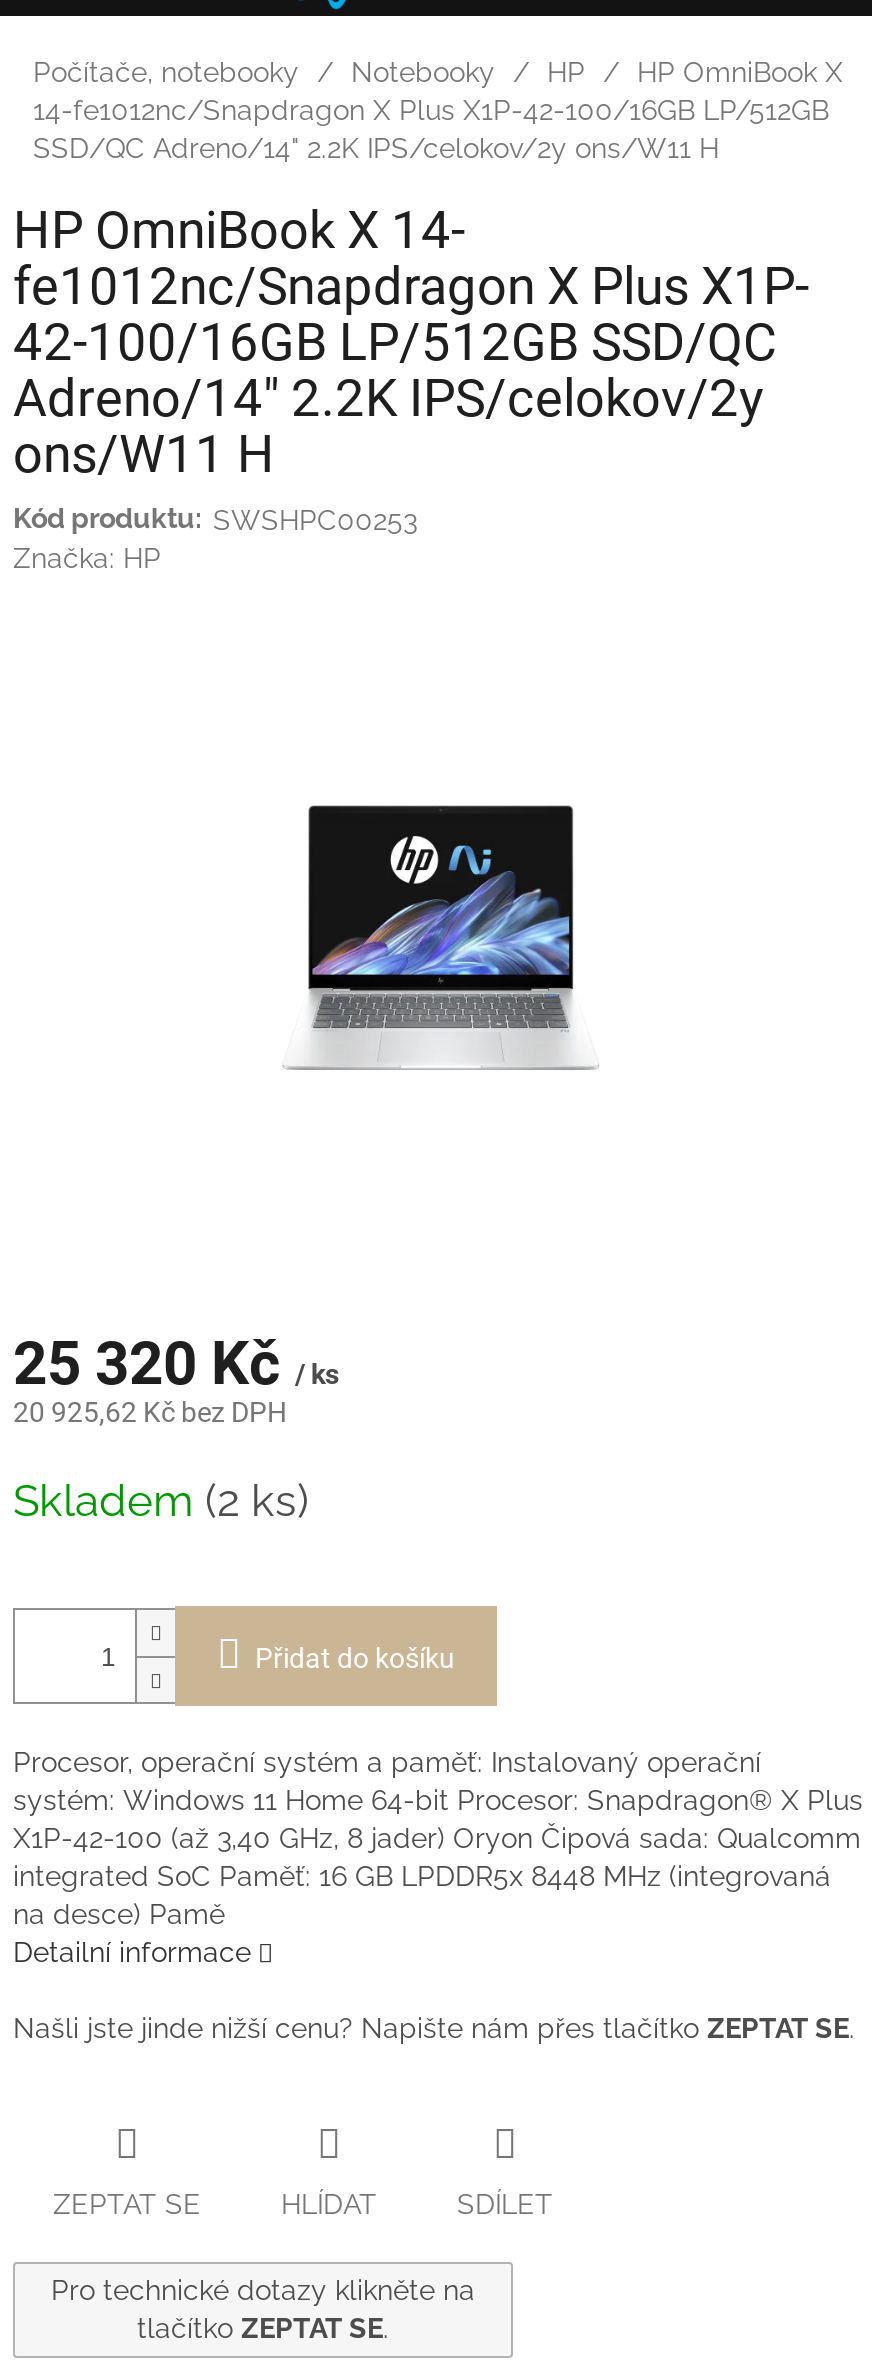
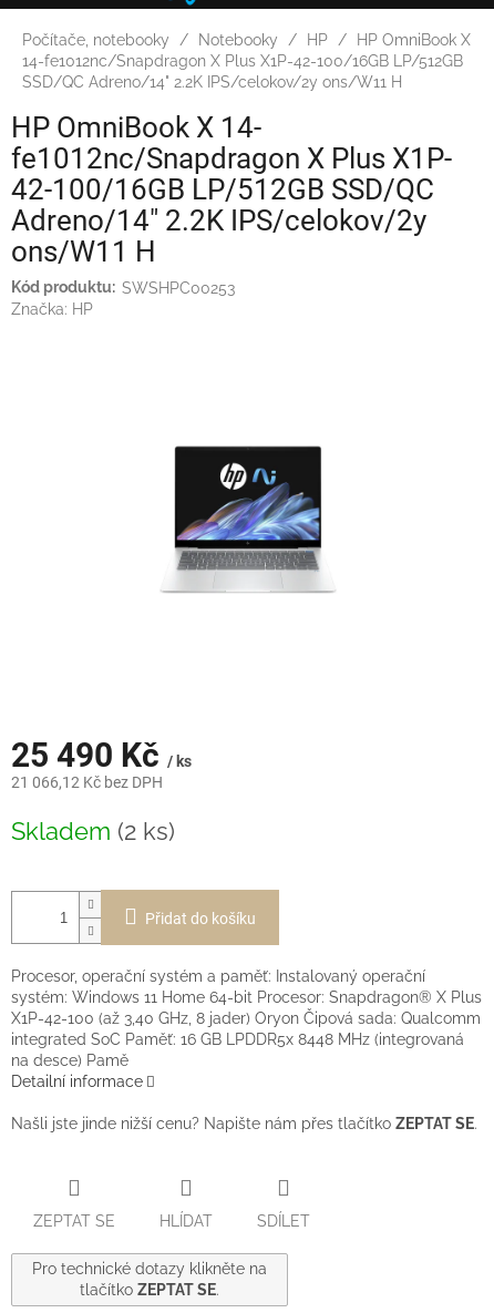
[13,1329,339,1399] 25 320 Kč / ks -> [11,736,192,775] 25 490 Kč / ks
[13,1397,287,1429] 20 925,62 Kč bez DPH -> [11,774,163,792] 21 066,12 Kč bez DPH

